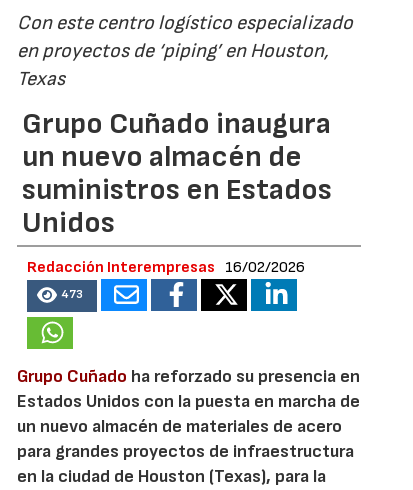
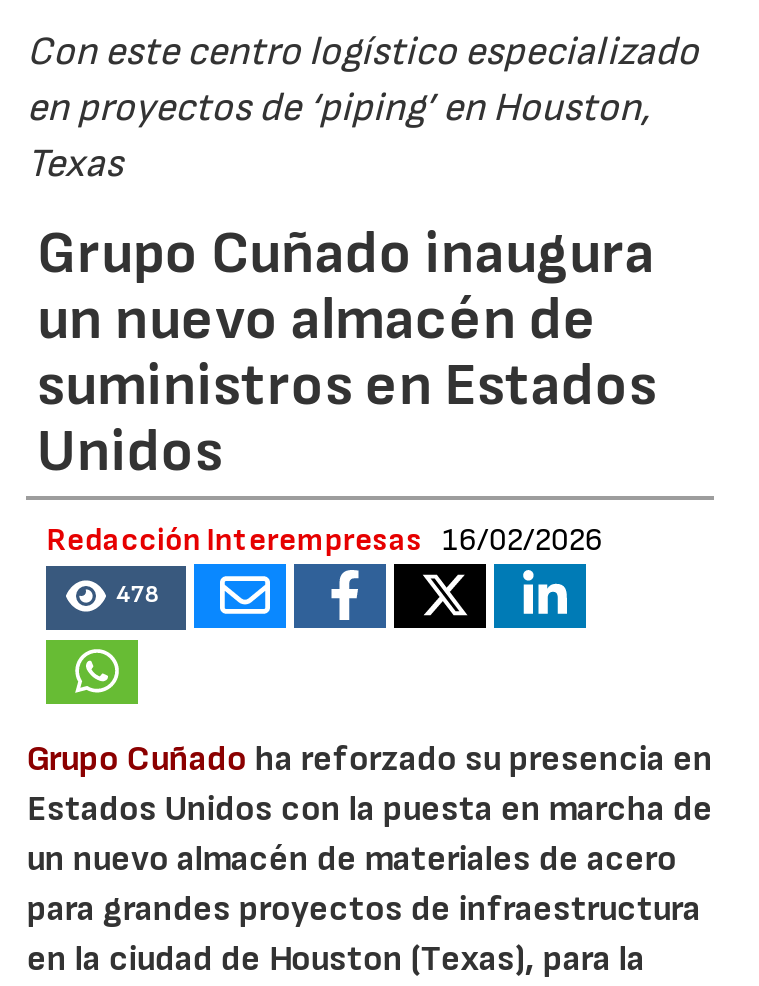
[62,287,83,302] 473 -> [117,580,161,610] 478

